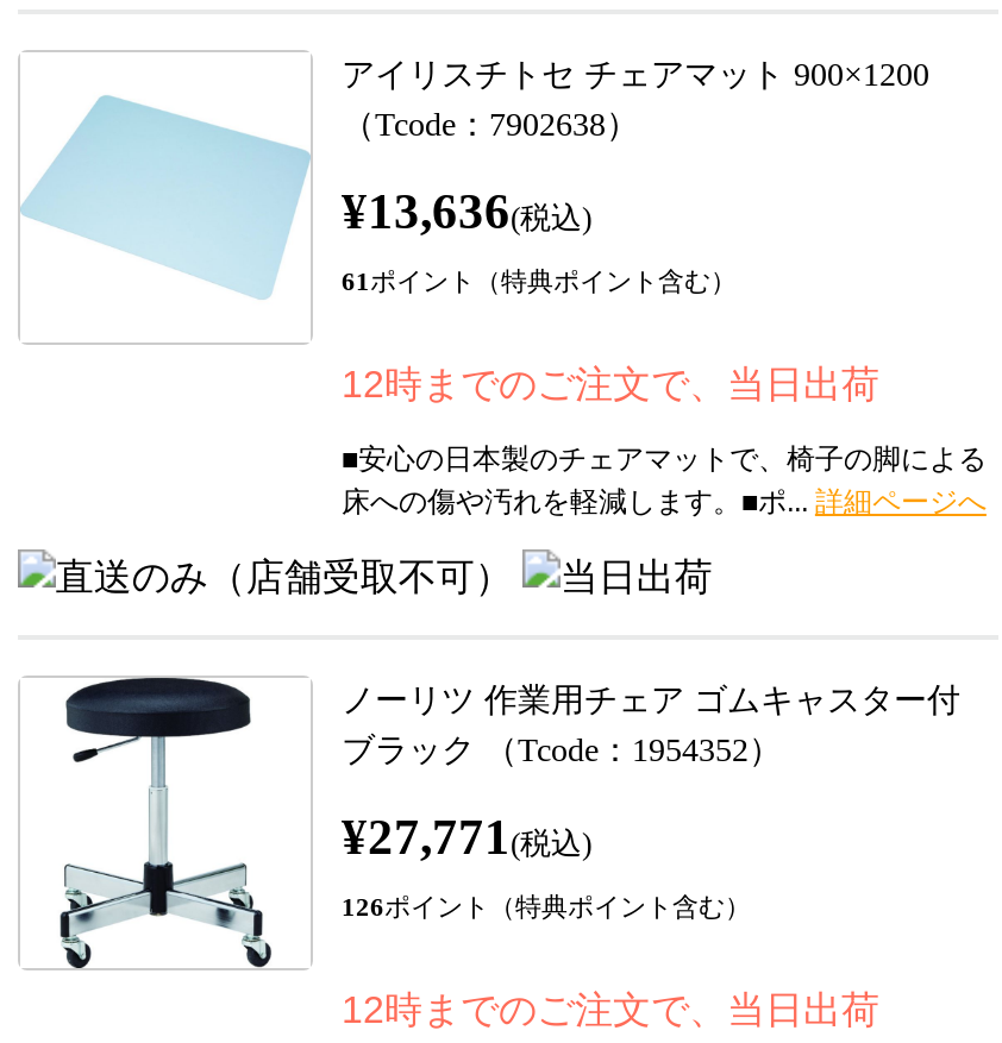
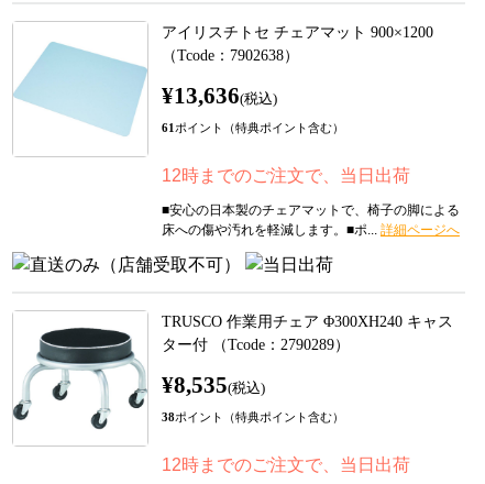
[20,676,960,970] [image] | ノーリツ 作業用チェア ゴムキャスター付 | ブラック （Tcode：1954352） -> [12,311,453,446] [image] | TRUSCO 作業用チェア Φ300XH240 キャス | ター付 （Tcode：2790289）
[341,810,591,867] ¥27,771(税込) -> [162,372,265,399] ¥8,535(税込)
[341,893,751,921] 126ポイント（特典ポイント含む） -> [162,411,344,424] 38ポイント（特典ポイント含む）

